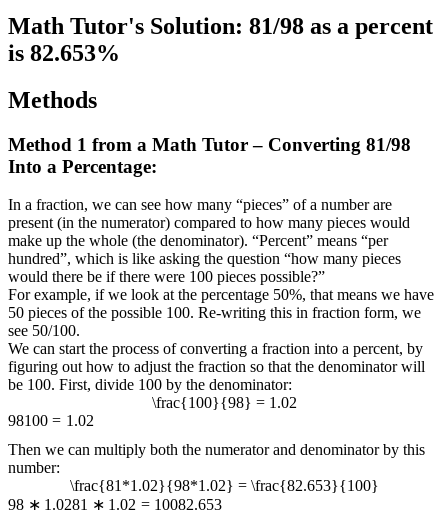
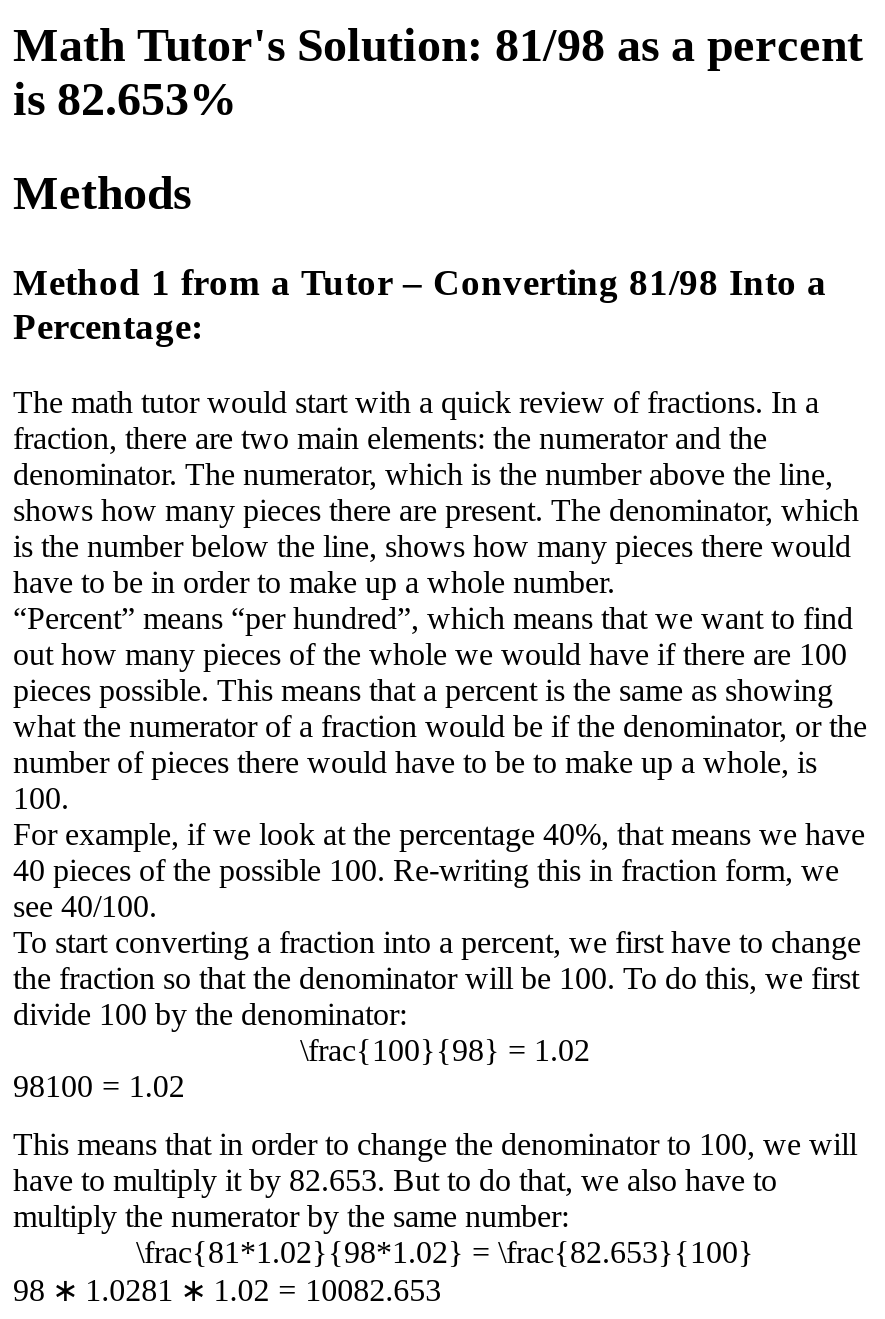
[8,134,411,177] Method 1 from a Math Tutor – Converting 81/98 | Into a Percentage: -> [13,260,827,346] Method 1 from a Tutor – Converting 81/98 Into a | Percentage:
[8,196,434,393] In a fraction, we can see how many “pieces” of a number are | present (in the numerator) compared to how many pieces would | make up the whole (the denominator). “Percent” means “per | hundred”, which is like asking the question “how many pieces | would there be if there were 100 pieces possible?” | For example, if we look at the percentage 50%, that means we have | 50 pieces of the possible 100. Re-writing this in fraction form, we | see 50/100. | We can start the process of converting a fraction into a percent, by | figuring out how to adjust the fraction so that the denominator will | be 100. First, divide 100 by the denominator: -> [13,386,867,1032] The math tutor would start with a quick review of fractions. In a | fraction, there are two main elements: the numerator and the | denominator. The numerator, which is the number above the line, | shows how many pieces there are present. The denominator, which | is the number below the line, shows how many pieces there would | have to be in order to make up a whole number. | “Percent” means “per hundred”, which means that we want to find | out how many pieces of the whole we would have if there are 100 | pieces possible. This means that a percent is the same as showing | what the numerator of a fraction would be if the denominator, or the | number of pieces there would have to be to make up a whole, is | 100. | For example, if we look at the percentage 40%, that means we have | 40 pieces of the possible 100. Re-writing this in fraction form, we | see 40/100. | To start converting a fraction into a percent, we first have to change | the fraction so that the denominator will be 100. To do this, we first | divide 100 by the denominator:
[8,441,425,476] Then we can multiply both the numerator and denominator by this | number: -> [13,1128,857,1234] This means that in order to change the denominator to 100, we will | have to multiply it by 82.653. But to do that, we also have to | multiply the numerator by the same number:

